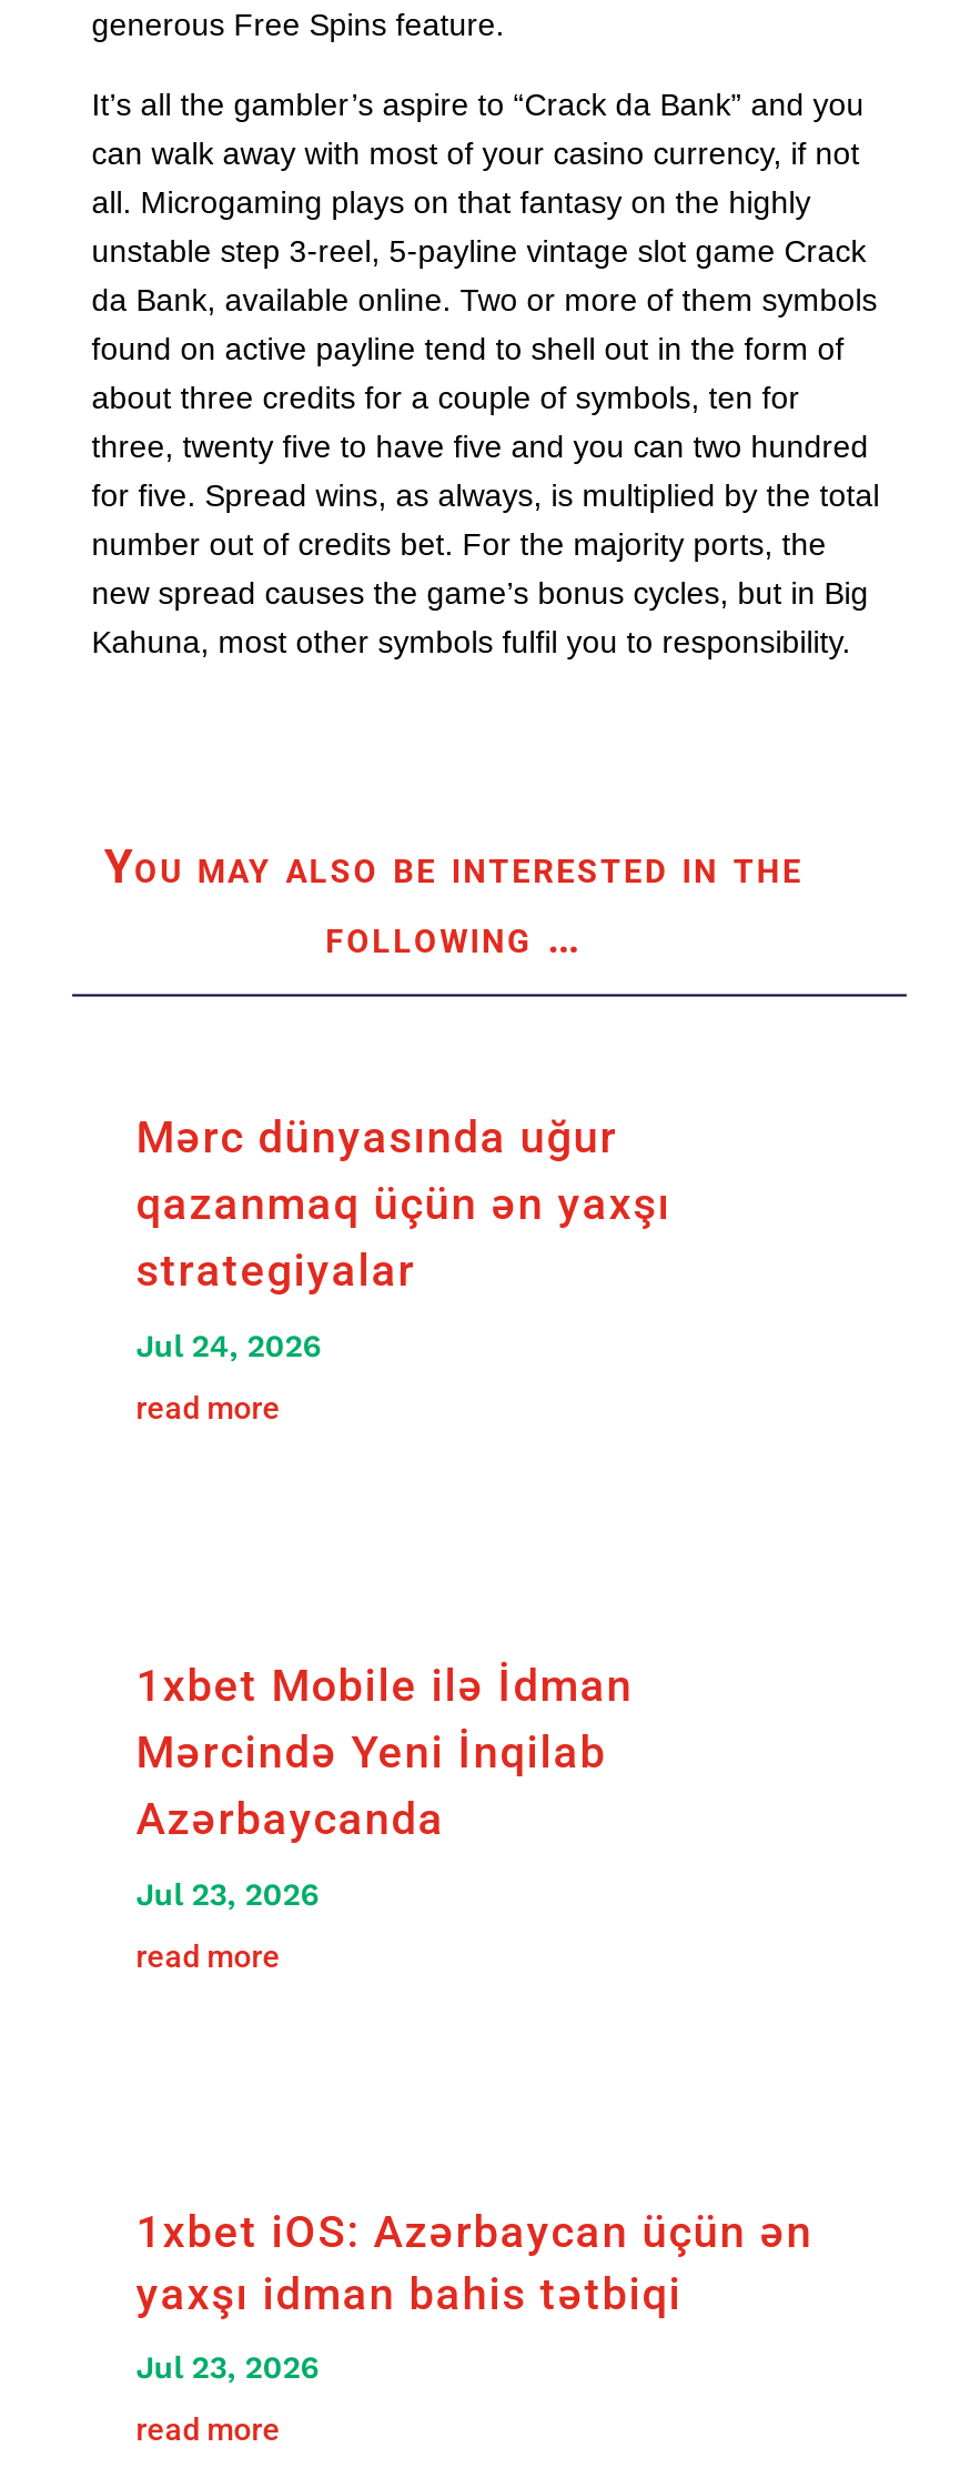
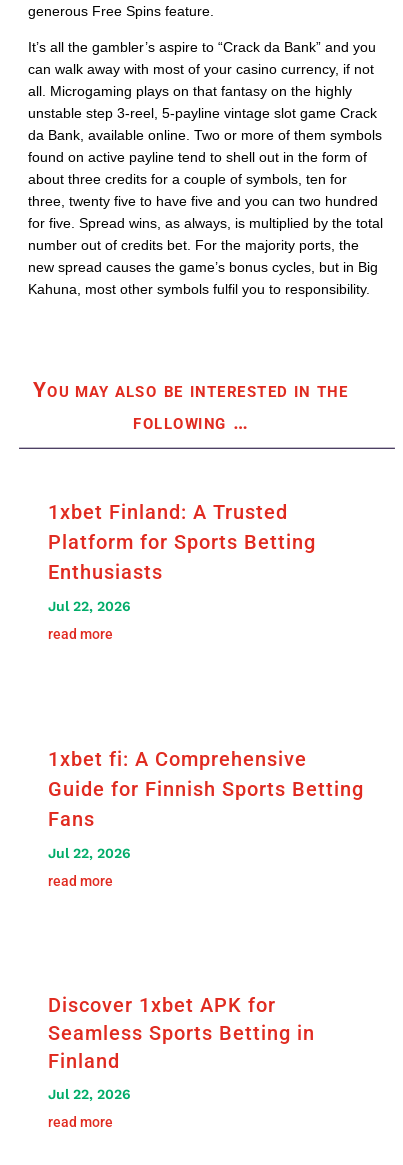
[136,1110,671,1297] Mərc dünyasında uğur | qazanmaq üçün ən yaxşı | strategiyalar -> [48,500,316,584] 1xbet Finland: A Trusted | Platform for Sports Betting | Enthusiasts
[136,1328,323,1364] Jul 24, 2026 -> [48,598,131,614] Jul 22, 2026
[136,1659,633,1845] 1xbet Mobile ilə İdman | Mərcində Yeni İnqilab | Azərbaycanda -> [48,747,364,831] 1xbet fi: A Comprehensive | Guide for Finnish Sports Betting | Fans
[136,1876,320,1912] Jul 23, 2026 -> [48,845,131,861] Jul 22, 2026
[136,2205,813,2321] 1xbet iOS: Azərbaycan üçün ən | yaxşı idman bahis tətbiqi -> [48,993,315,1073] Discover 1xbet APK for | Seamless Sports Betting in | Finland
[136,2349,320,2385] Jul 23, 2026 -> [48,1086,131,1102] Jul 22, 2026

